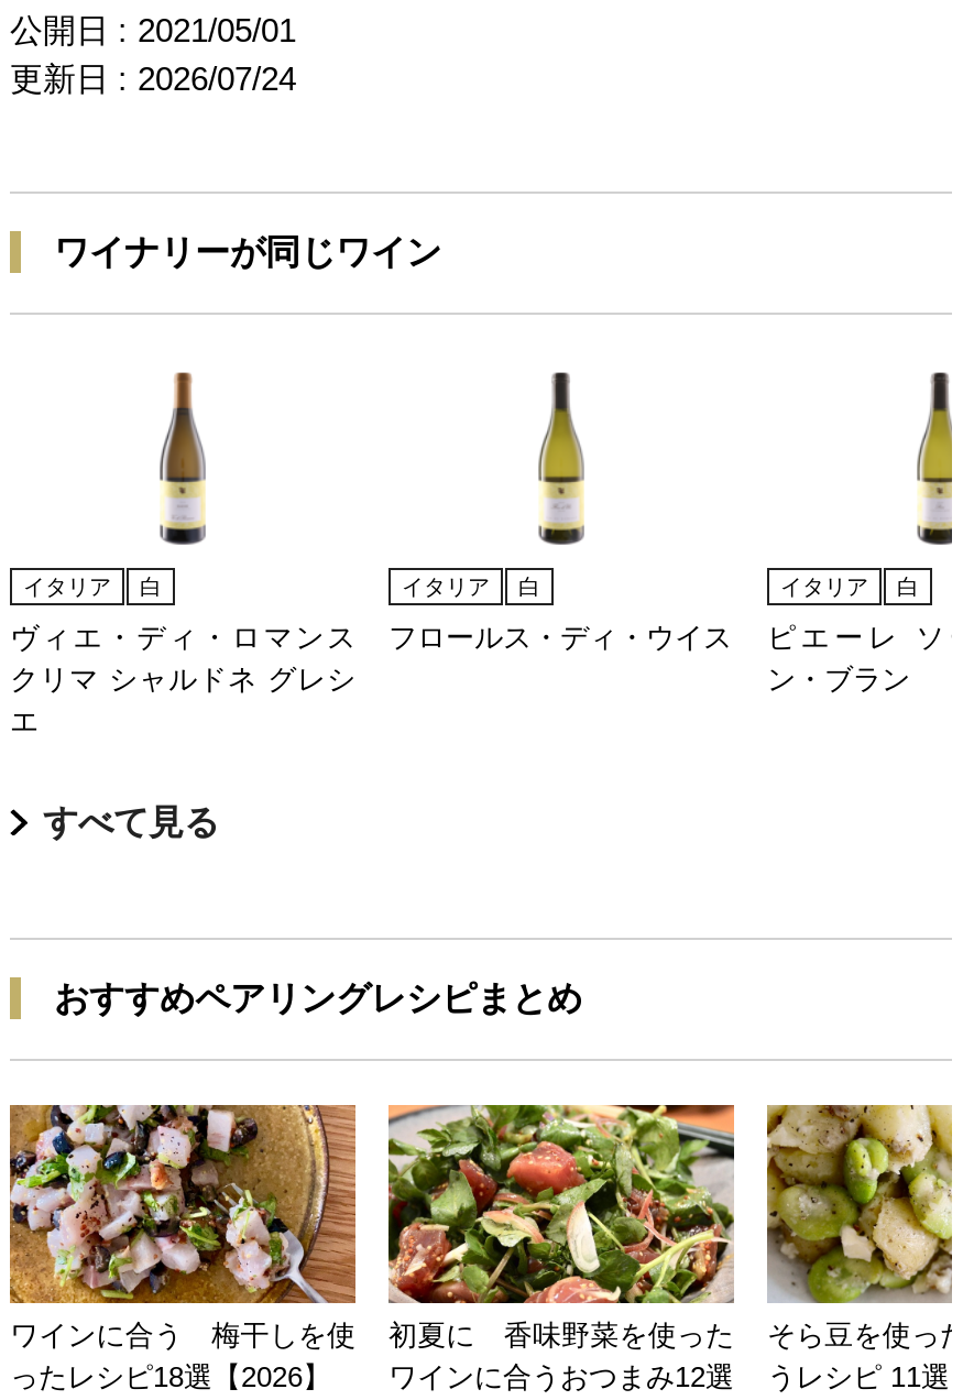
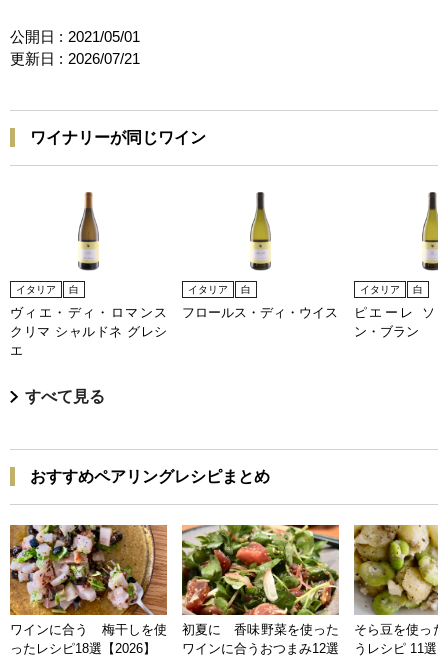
[10,58,296,96] 更新日 : 2026/07/24 -> [10,49,140,66] 更新日 : 2026/07/21

